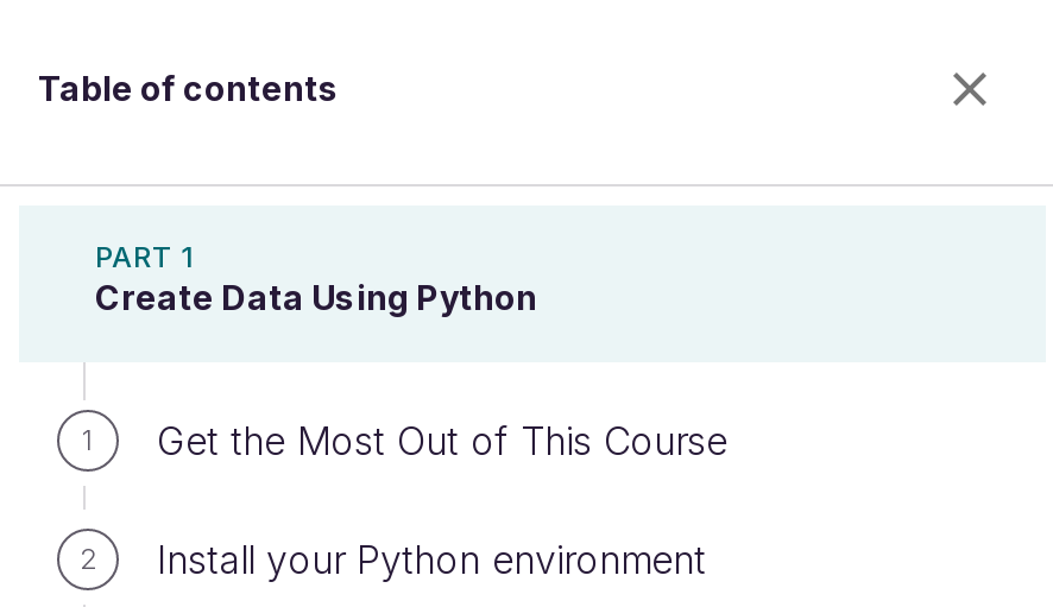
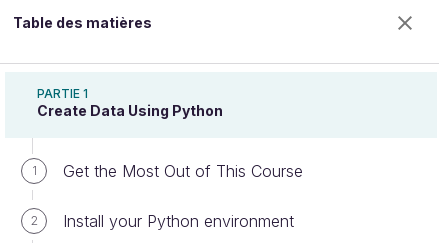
[38,68,340,108] Table of contents -> [13,14,152,31] Table des matières
[95,239,193,274] PART 1 -> [37,86,88,101] PARTIE 1

